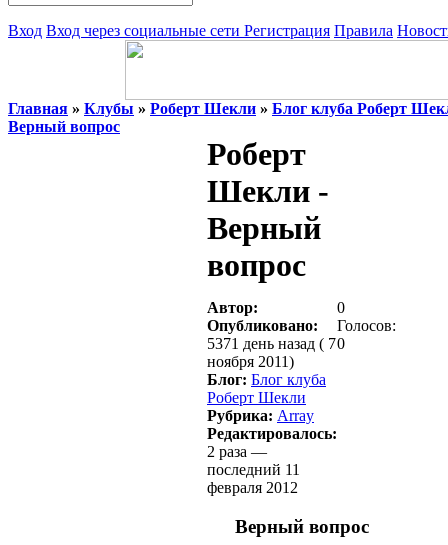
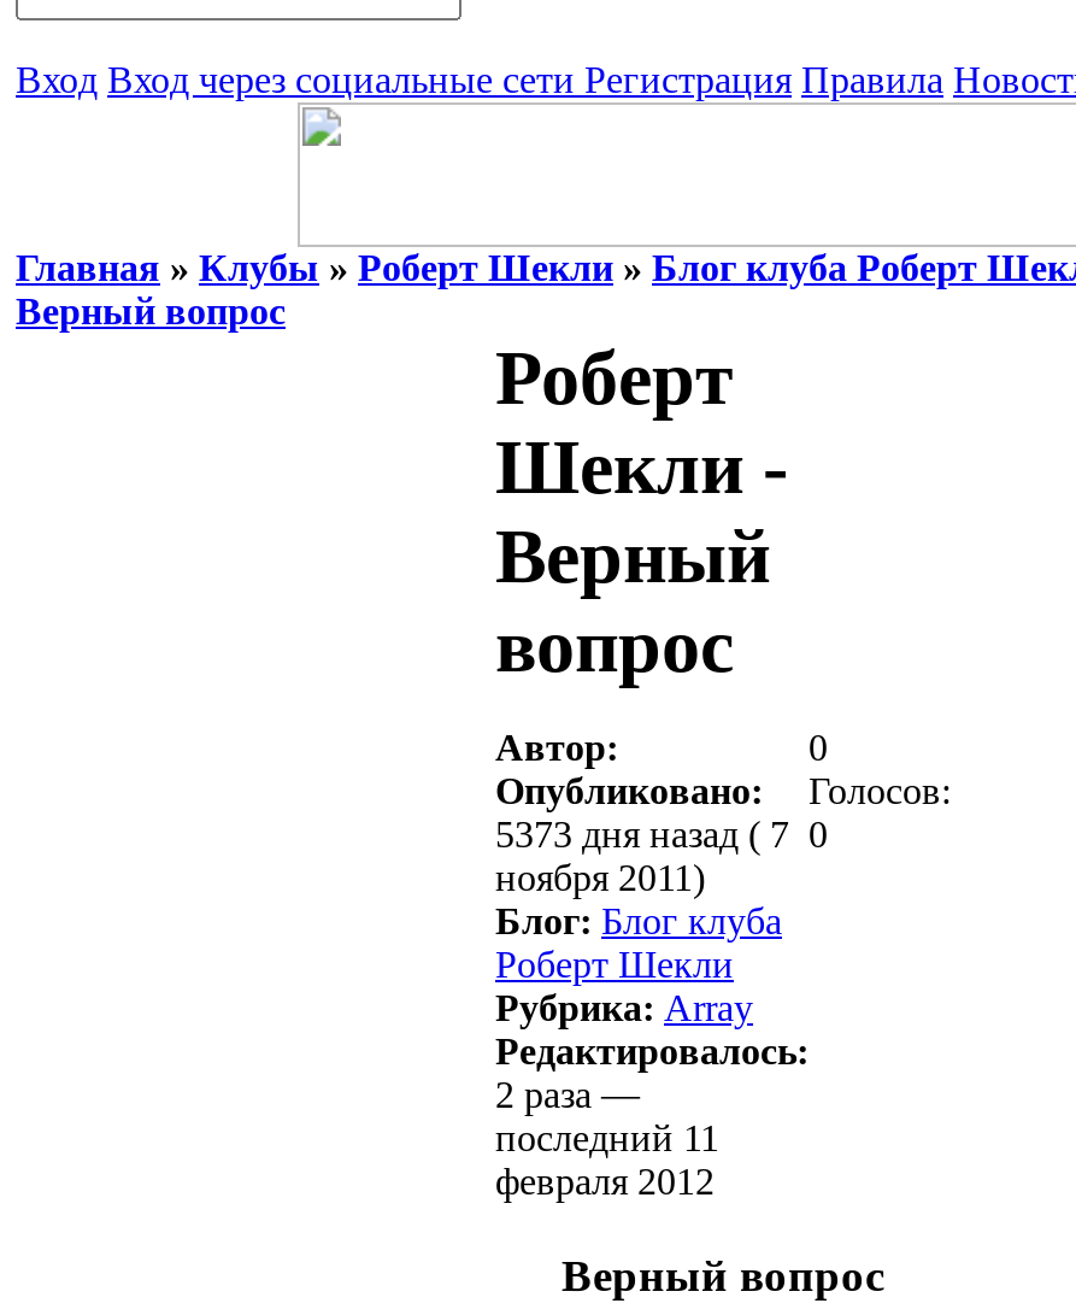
[207,335,345,352] 5371 день назад ( 7 0 -> [495,814,828,855] 5373 дня назад ( 7 0

